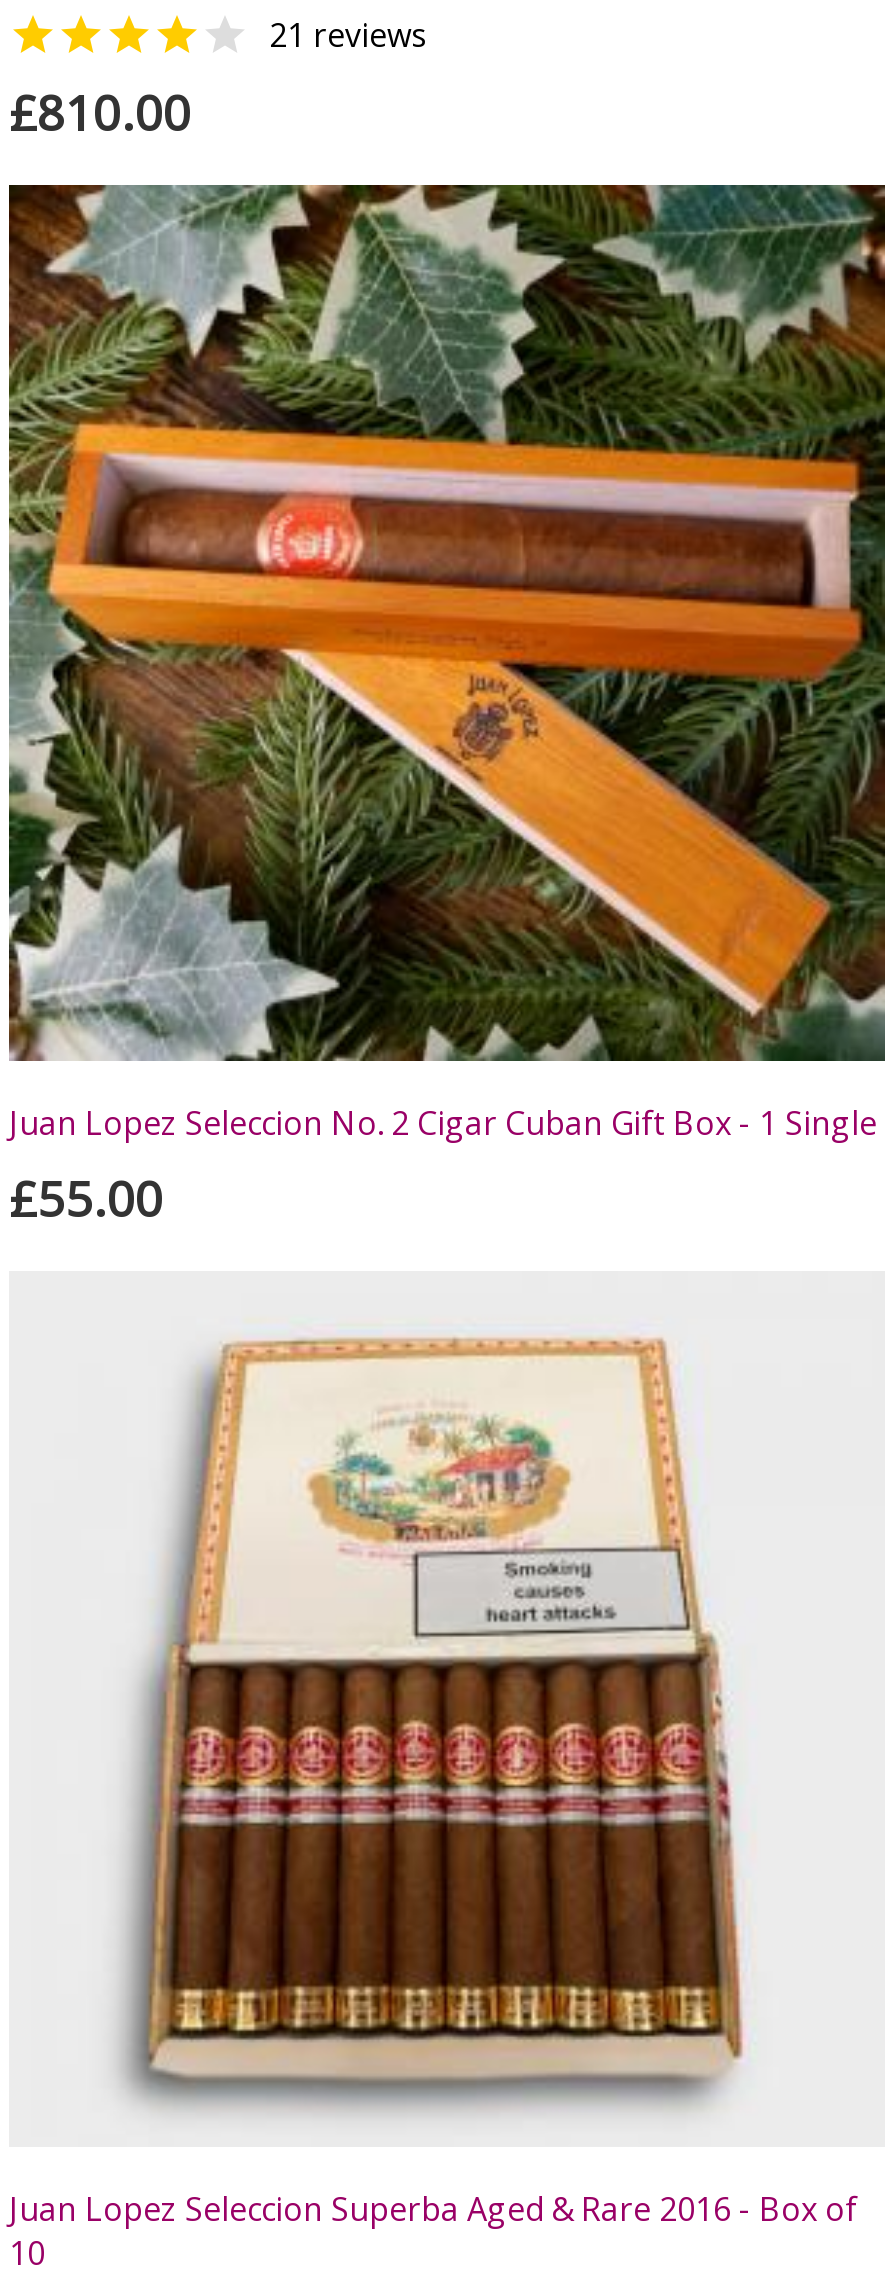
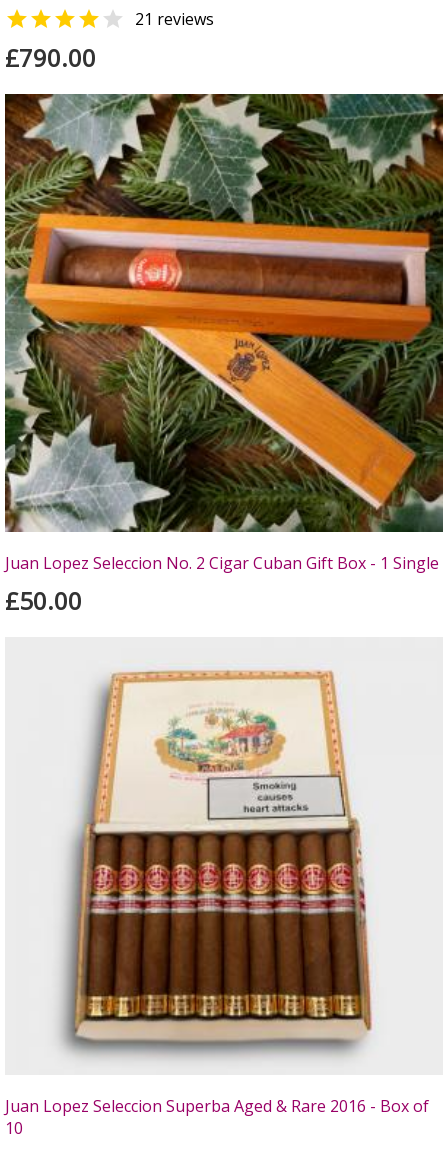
[9,79,191,145] £810.00 -> [5,41,96,74] £790.00
[9,1165,163,1231] £55.00 -> [5,584,82,617] £50.00

